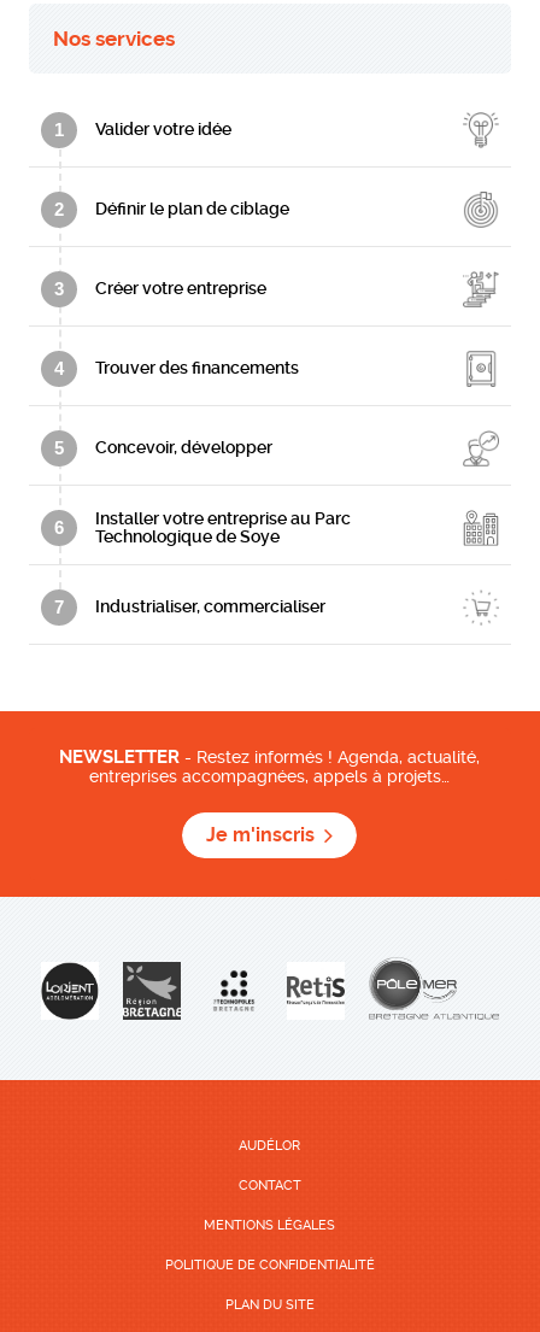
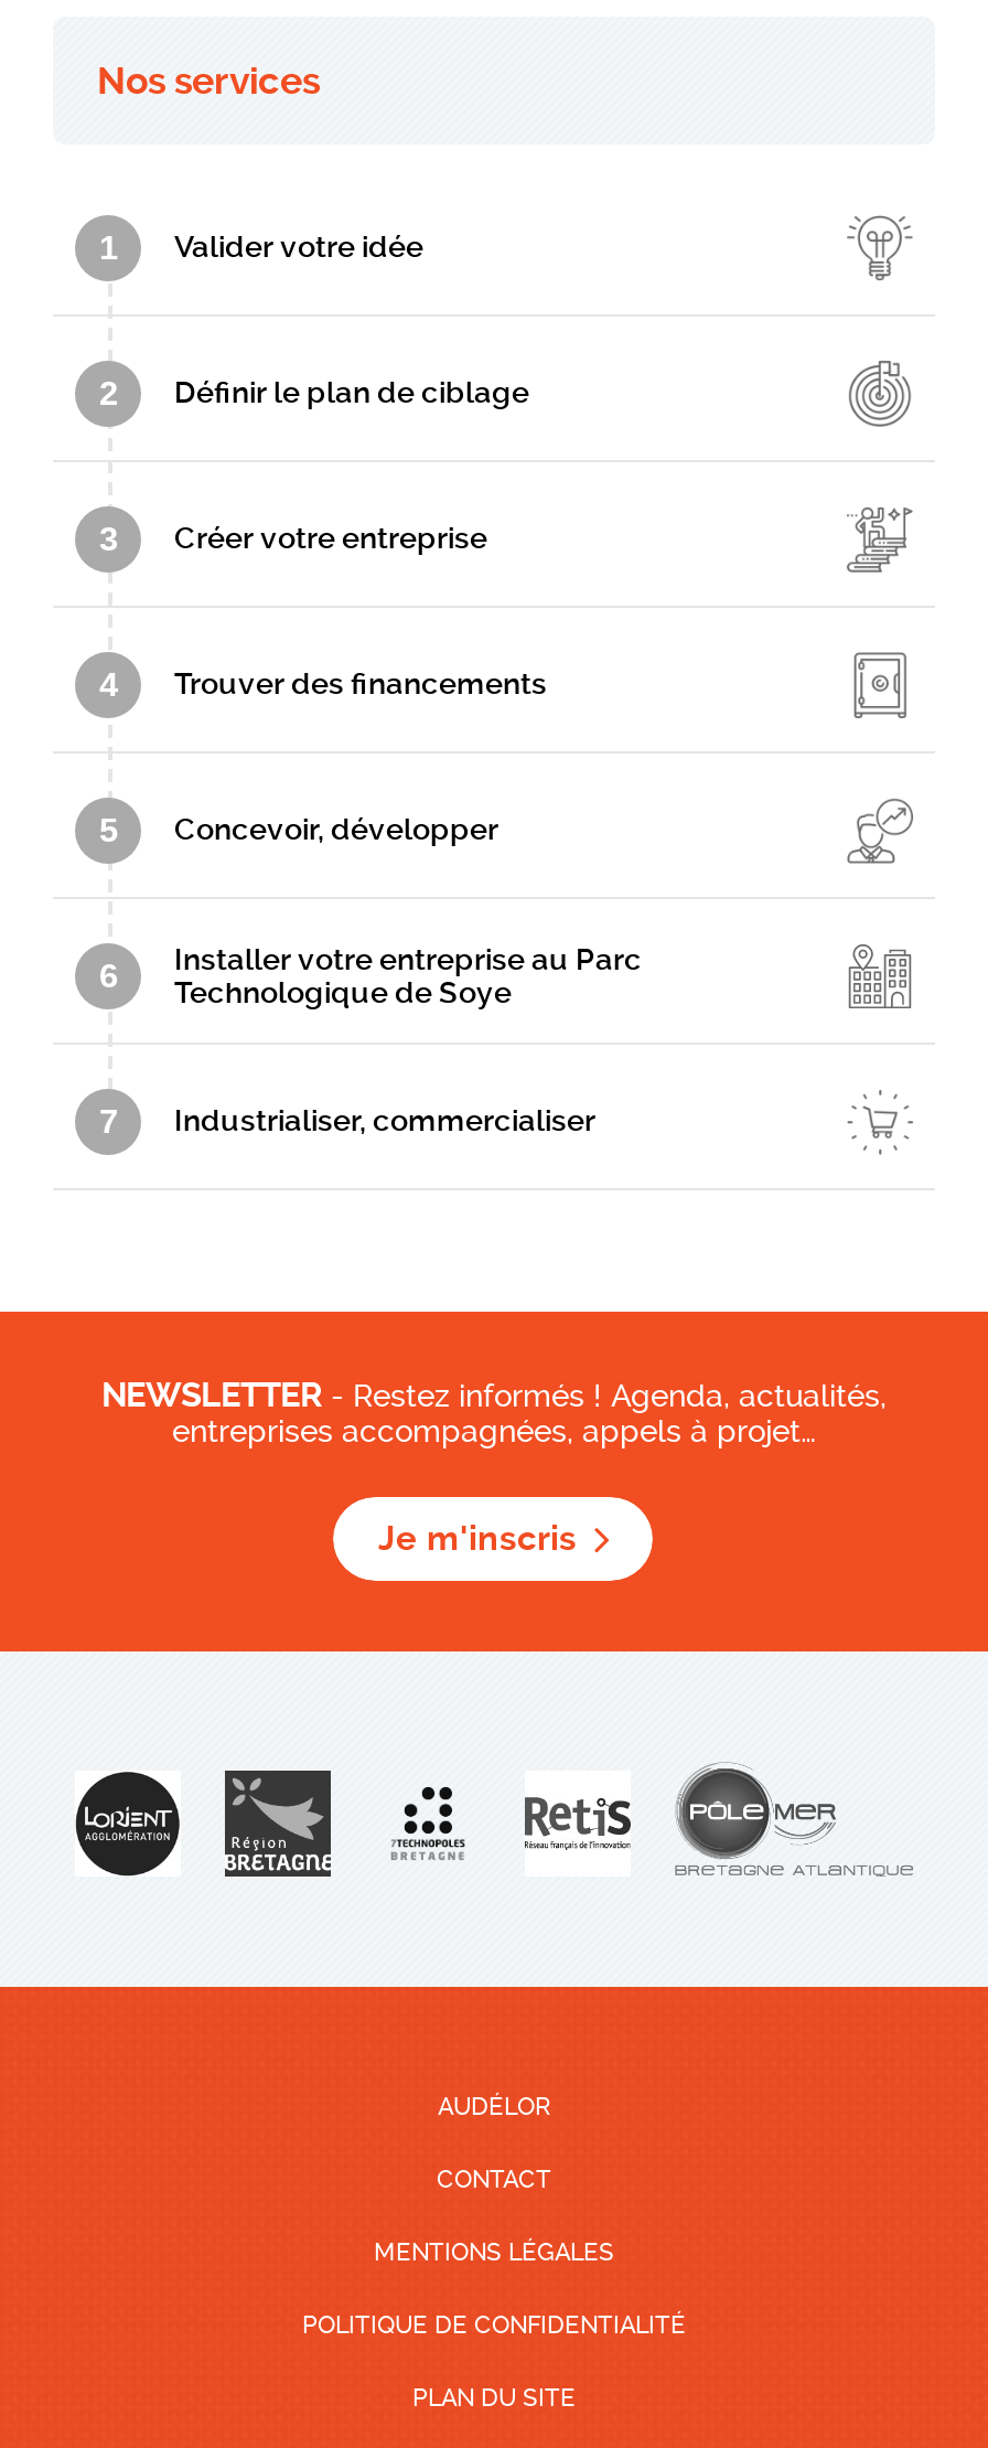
[60,746,480,768] NEWSLETTER - Restez informés ! Agenda, actualité, -> [101,1377,887,1416] NEWSLETTER - Restez informés ! Agenda, actualités,
[90,767,450,786] entreprises accompagnées, appels à projets… -> [172,1414,816,1449] entreprises accompagnées, appels à projet…

